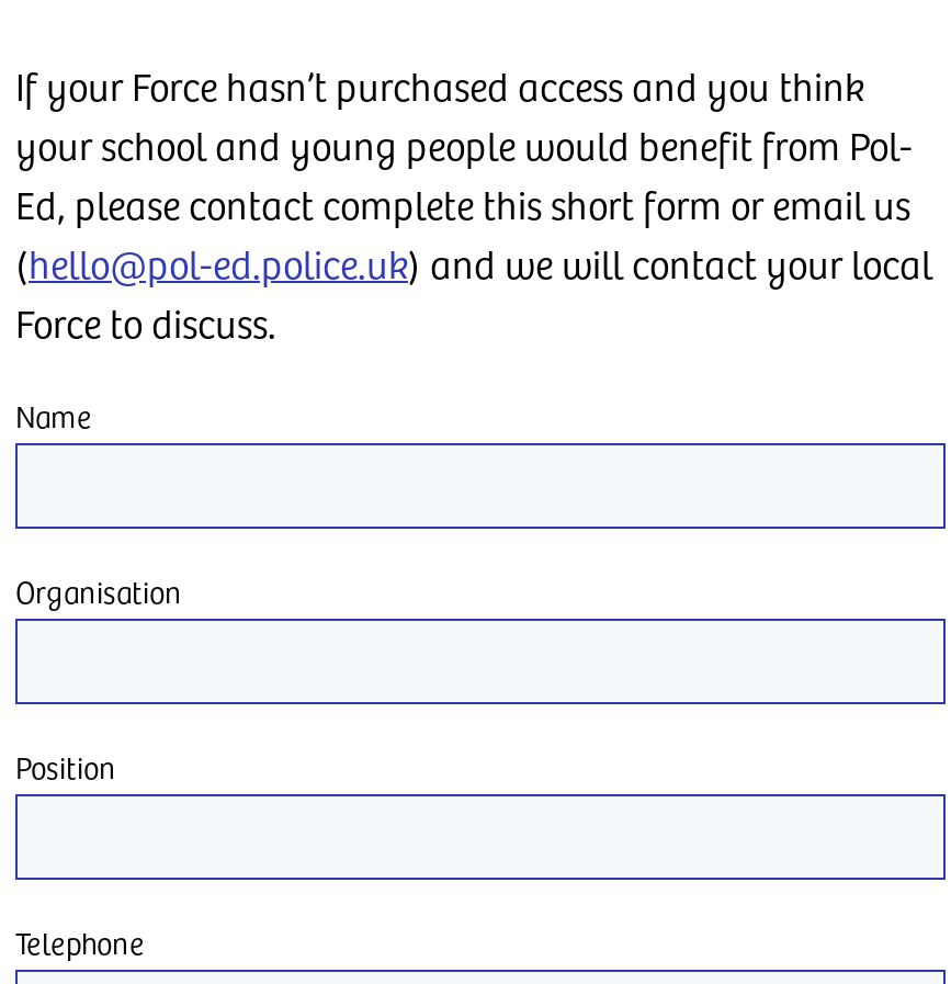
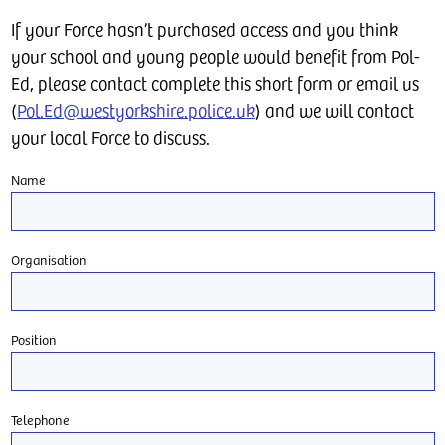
[15,237,932,349] (hello@pol-ed.police.uk) and we will contact your local | Force to discuss. -> [11,98,414,149] (Pol.Ed@westyorkshire.police.uk) and we will contact | your local Force to discuss.

